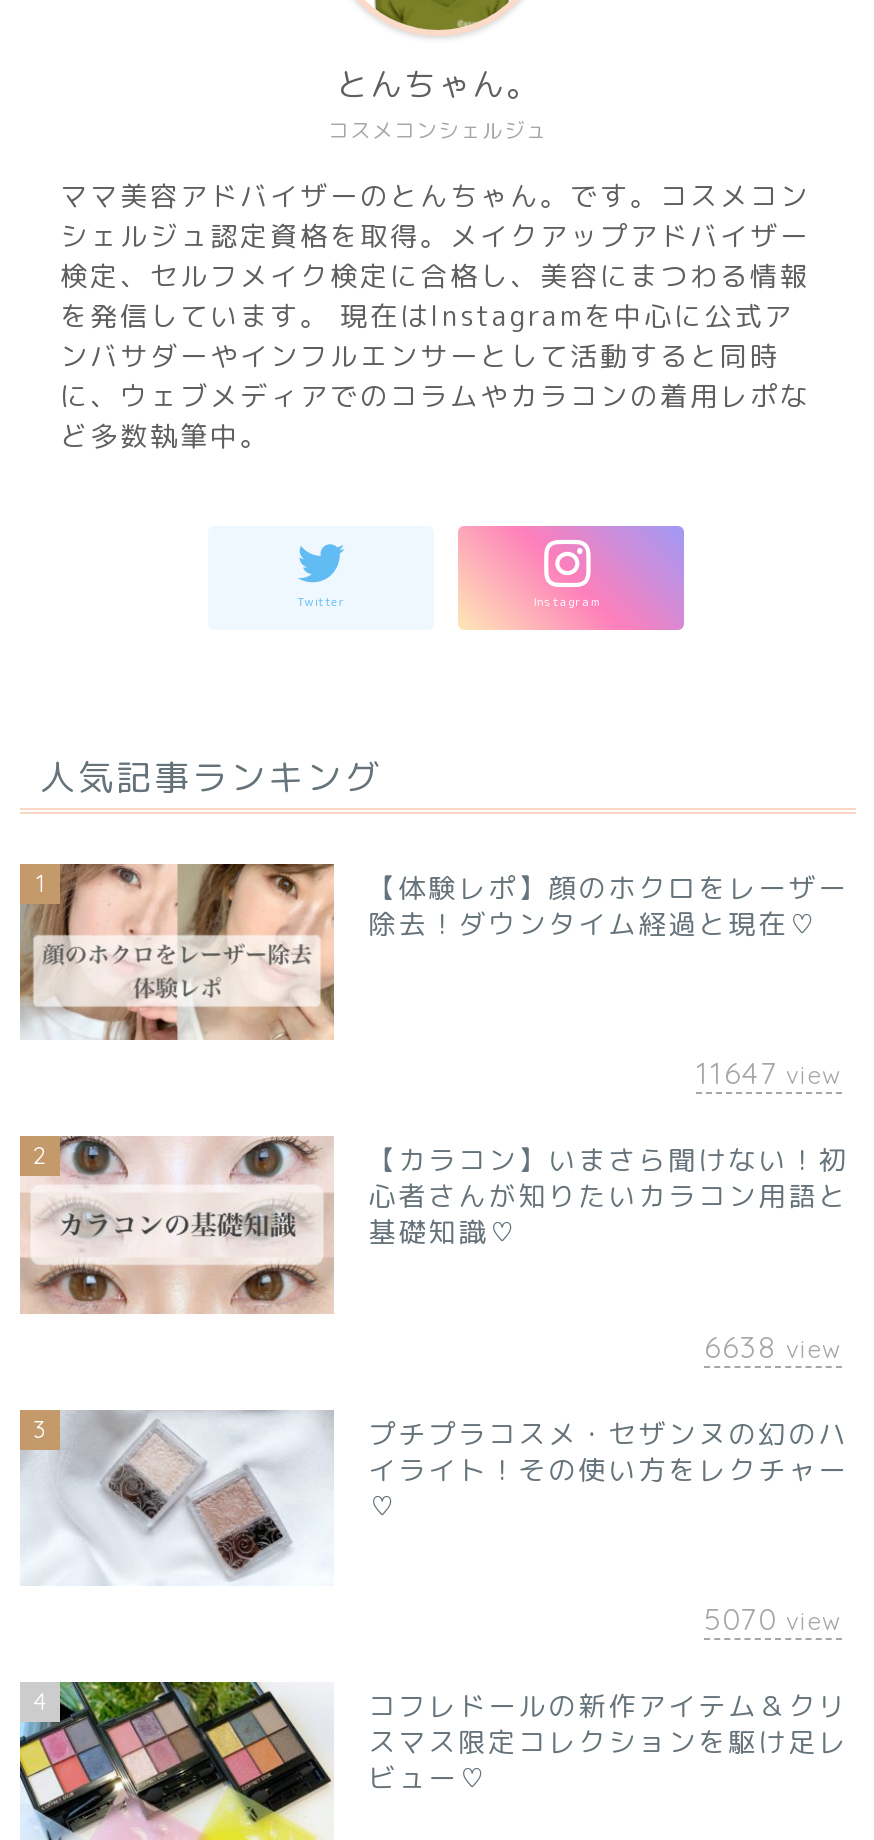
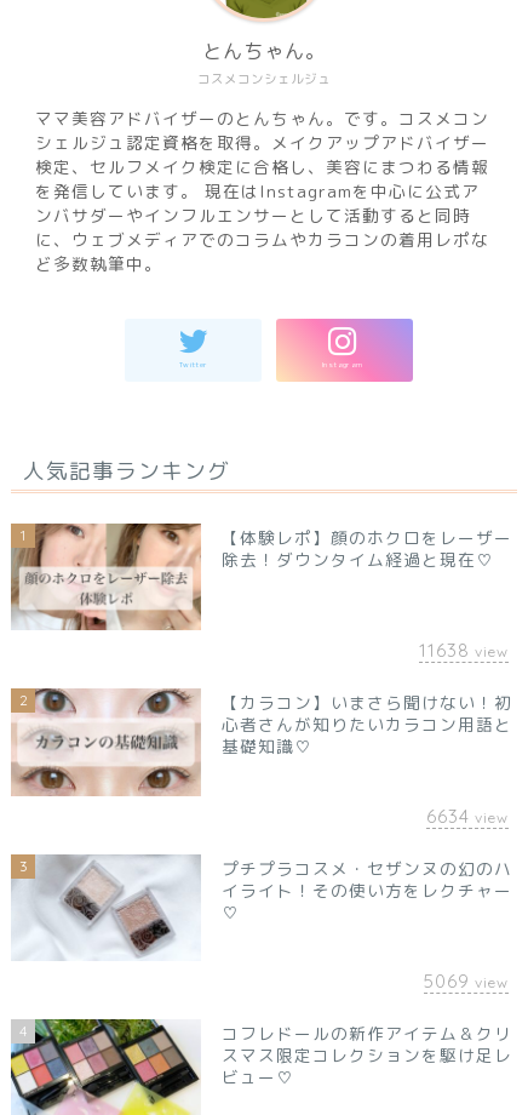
[696,1055,842,1093] 11647 view -> [419,639,509,662] 11638 view
[704,1327,842,1365] 6638 view -> [426,804,509,827] 6634 view
[704,1600,842,1638] 5070 view -> [424,969,509,992] 5069 view

